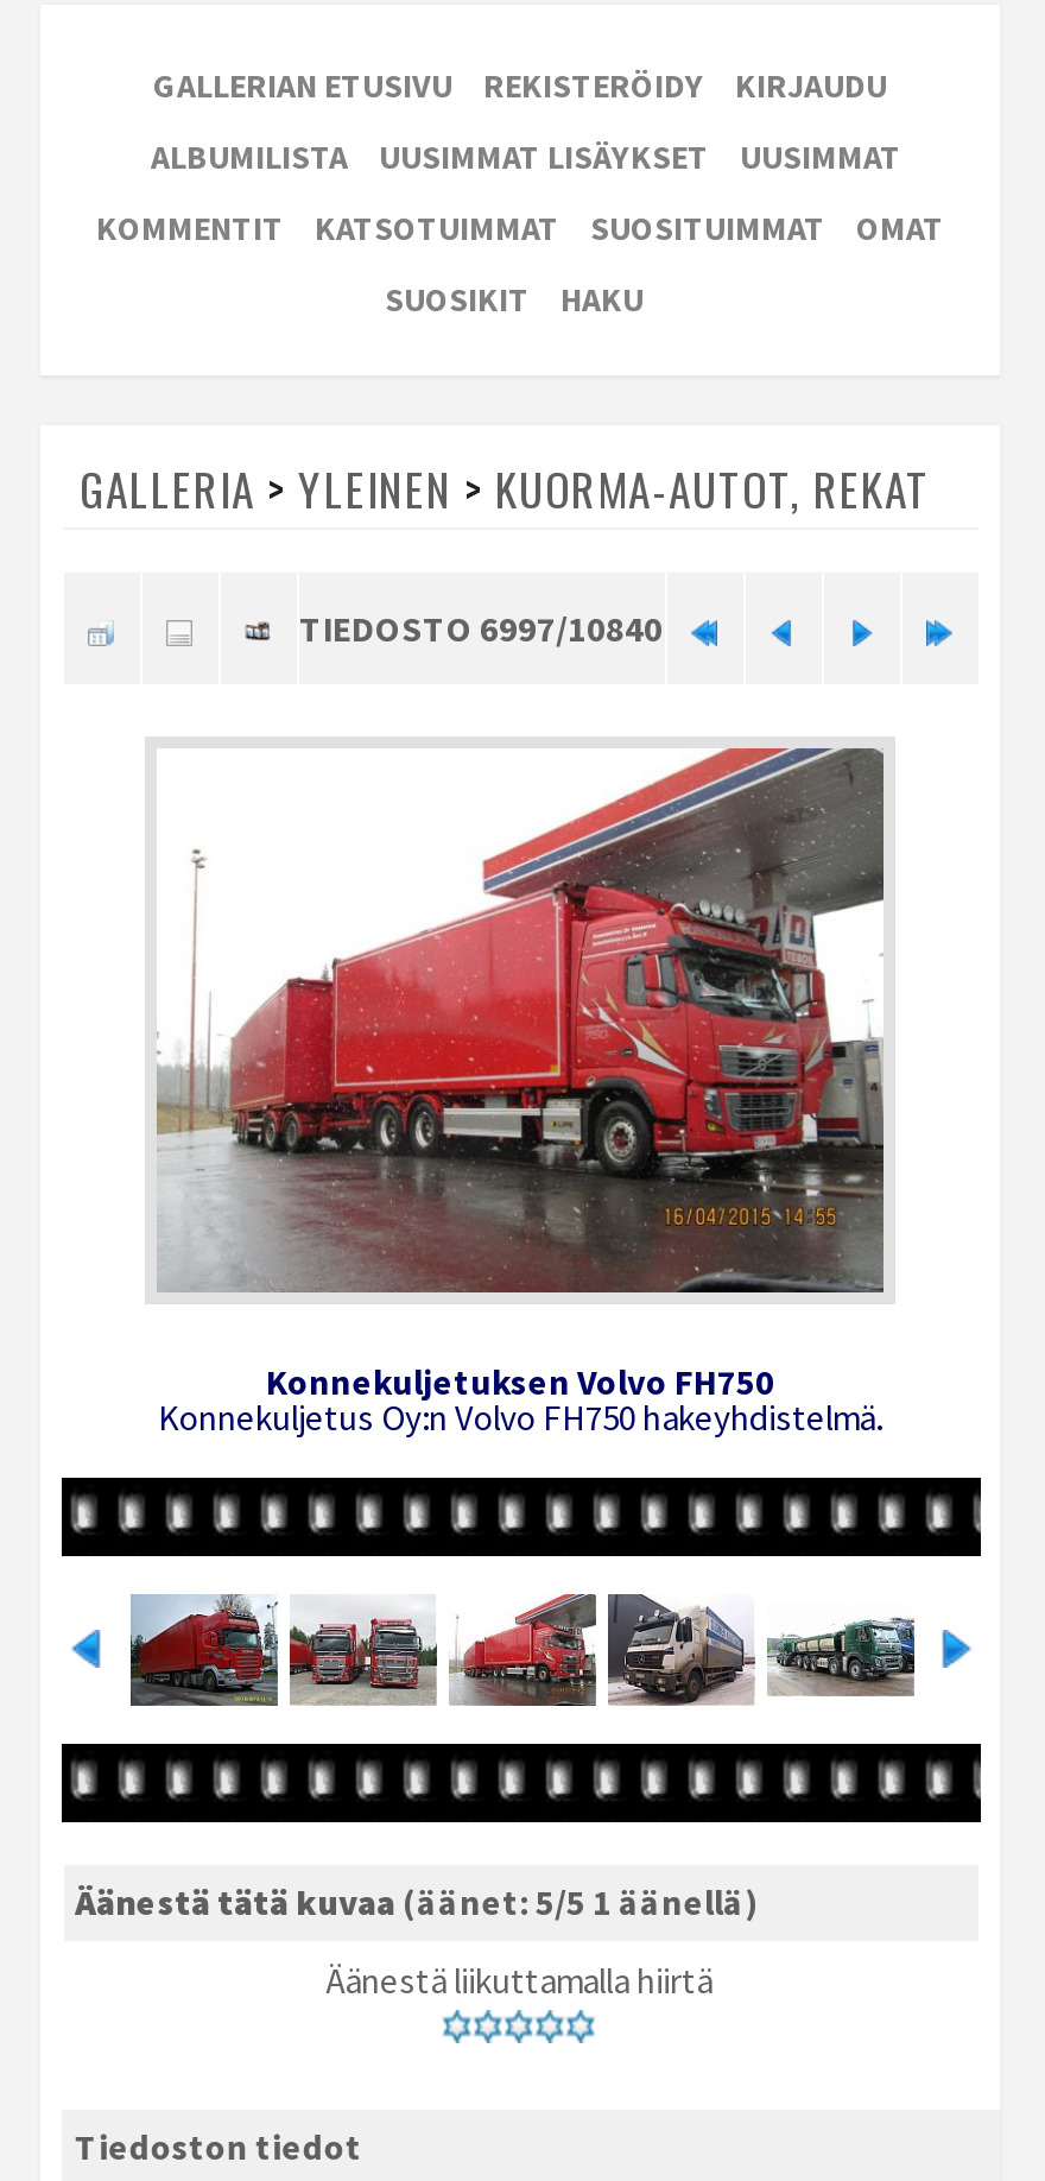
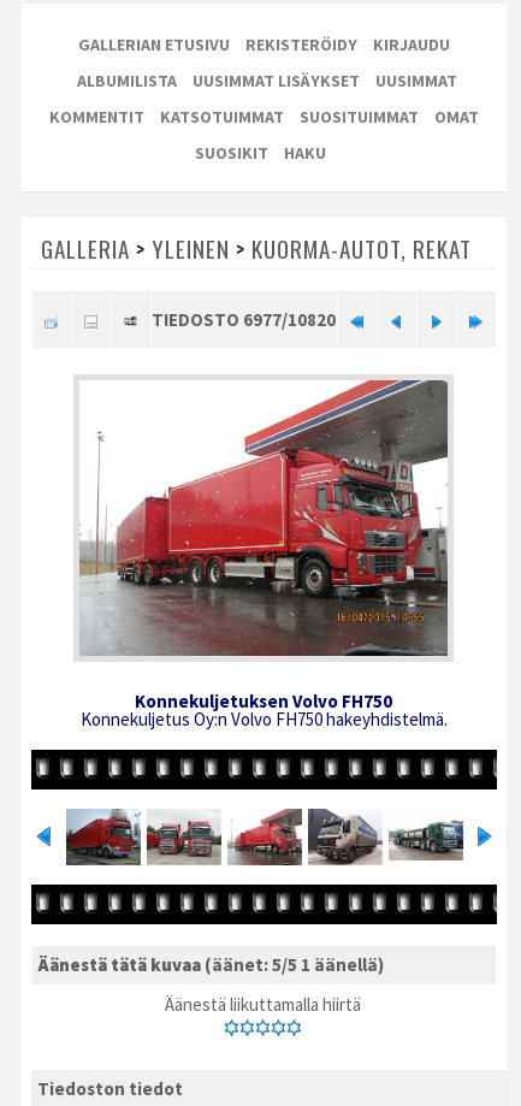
[299,605,663,650] TIEDOSTO 6997/10840 -> [152,308,336,331] TIEDOSTO 6977/10820

